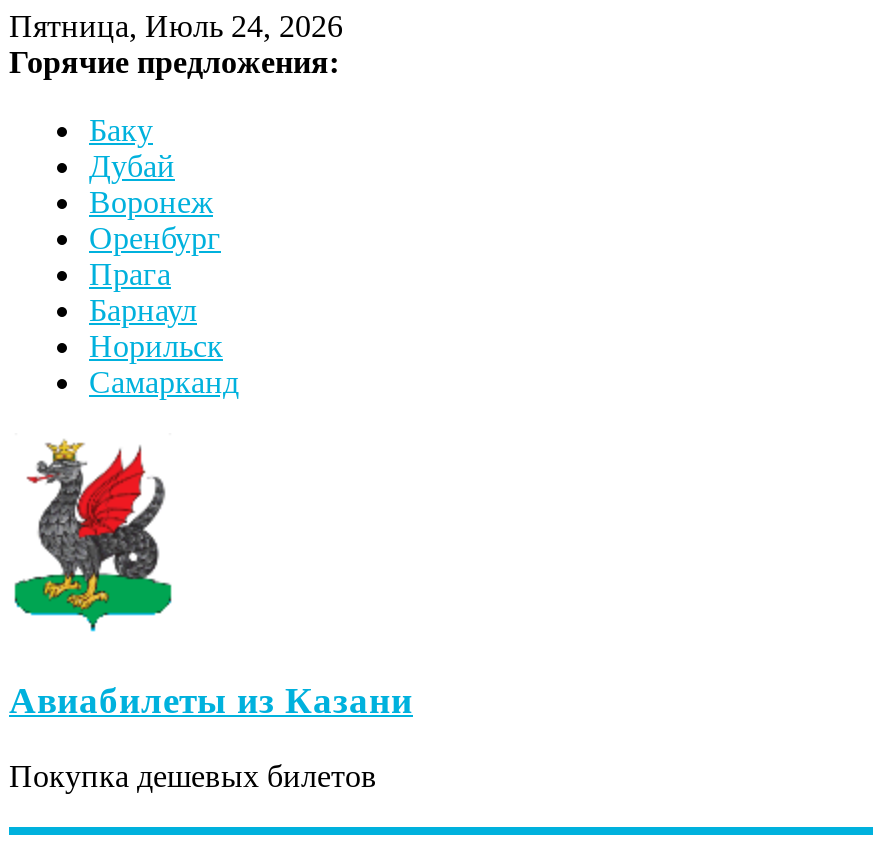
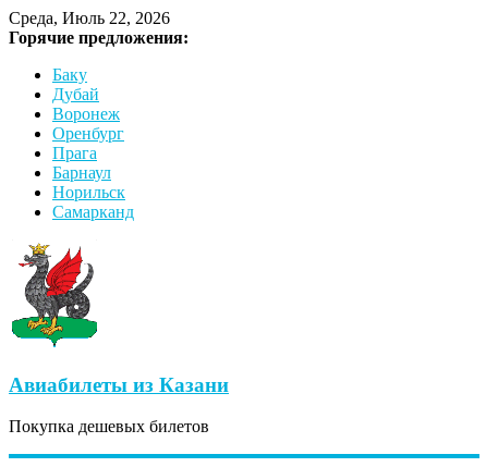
[9,9,343,43] Пятница, Июль 24, 2026 -> [9,9,170,27] Среда, Июль 22, 2026

